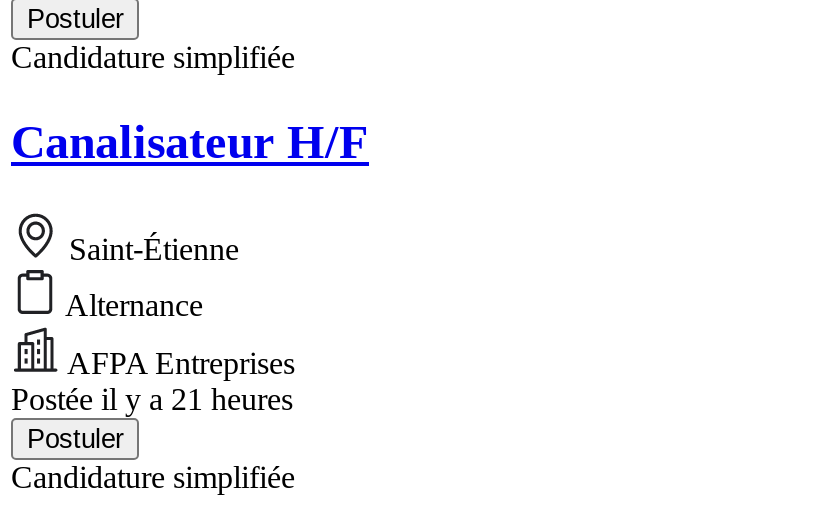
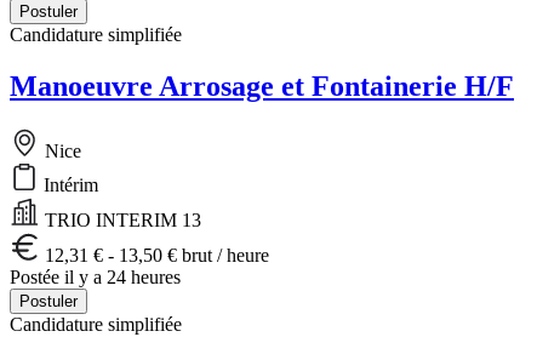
[11,117,369,417] Canalisateur H/F | Saint-Étienne | Alternance | AFPA Entreprises | Postée il y a 21 heures -> [10,71,514,288] Manoeuvre Arrosage et Fontainerie H/F | Nice | Intérim | TRIO INTERIM 13 | 12,31 € - 13,50 € brut / heure | Postée il y a 24 heures

